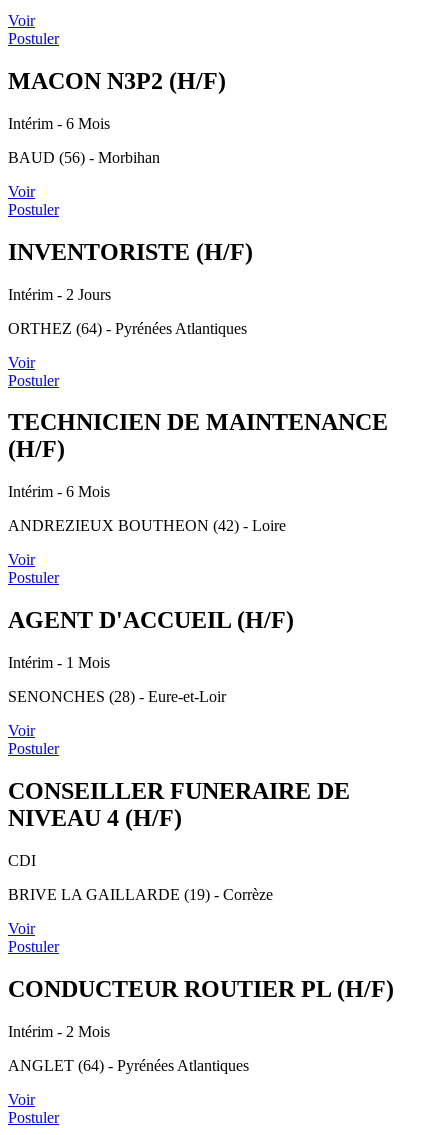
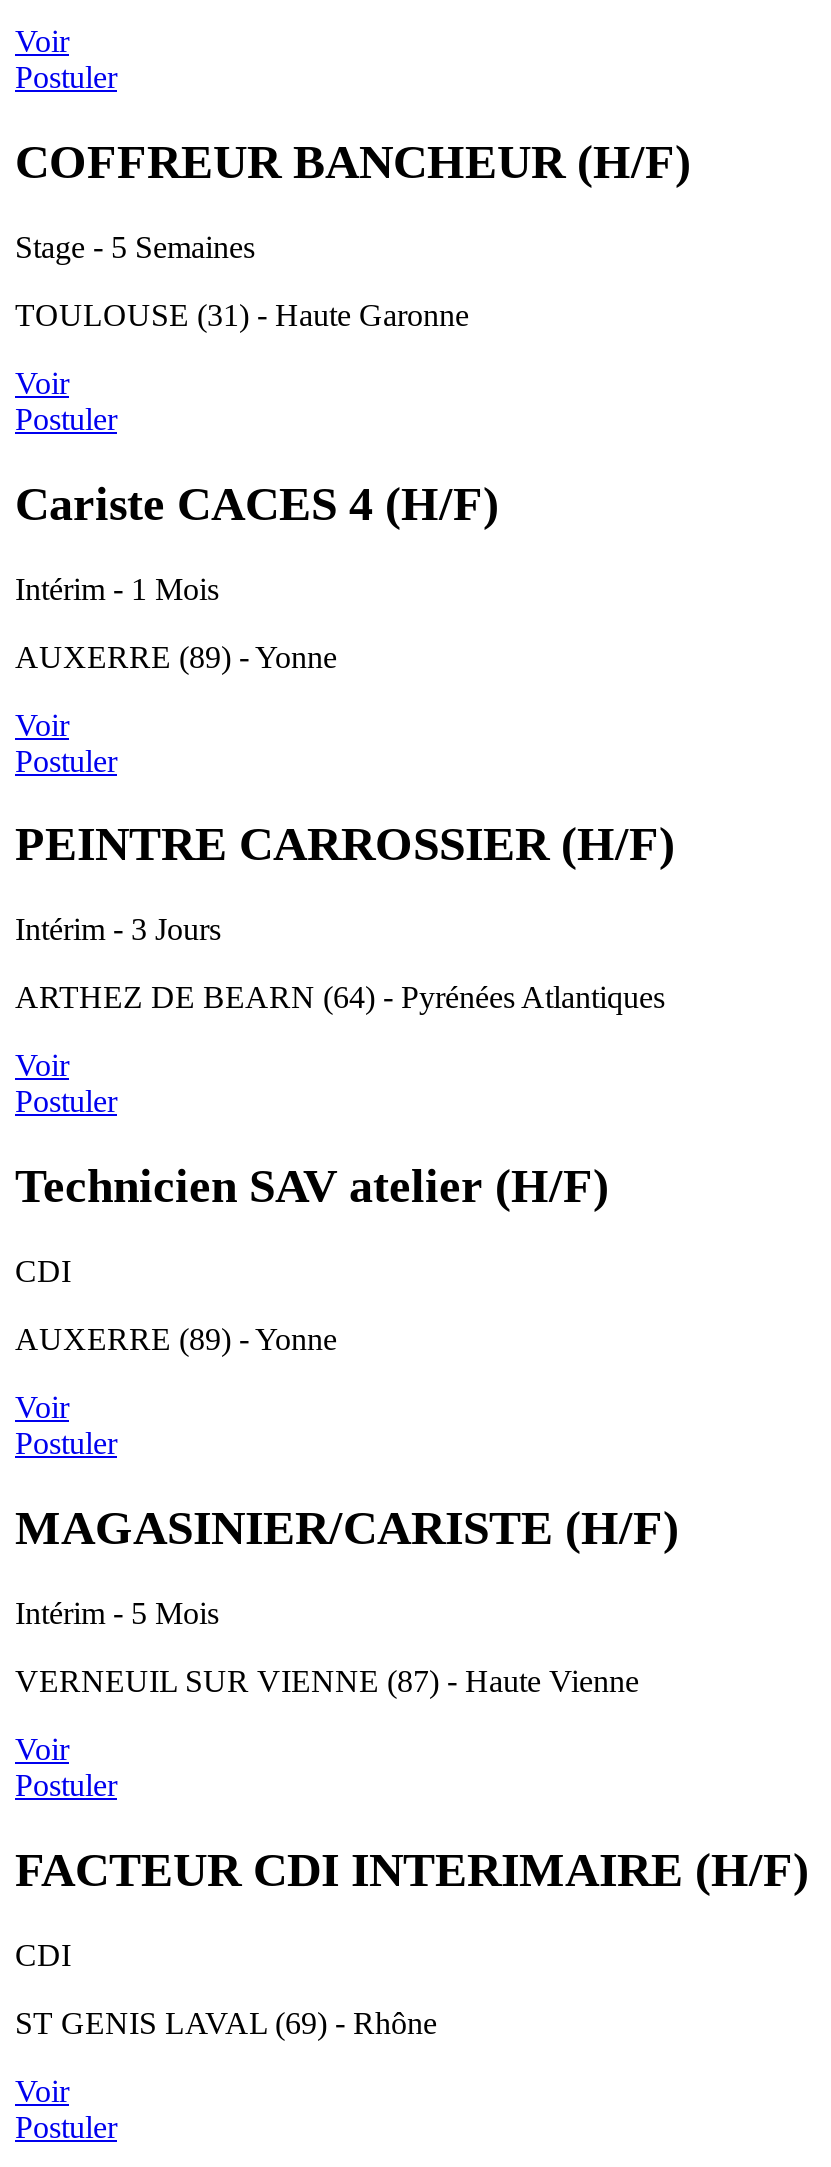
[8,68,226,94] MACON N3P2 (H/F) -> [15,136,691,188] COFFREUR BANCHEUR (H/F)
[8,115,110,132] Intérim - 6 Mois -> [15,229,255,263] Stage - 5 Semaines
[8,149,160,166] BAUD (56) - Morbihan -> [15,297,469,331] TOULOUSE (31) - Haute Garonne
[8,239,253,265] INVENTORISTE (H/F) -> [15,477,499,529] Cariste CACES 4 (H/F)
[8,285,111,302] Intérim - 2 Jours -> [15,571,219,605] Intérim - 1 Mois
[8,319,247,336] ORTHEZ (64) - Pyrénées Atlantiques -> [15,639,337,673] AUXERRE (89) - Yonne
[8,409,388,462] TECHNICIEN DE MAINTENANCE | (H/F) -> [15,819,675,871] PEINTRE CARROSSIER (H/F)
[8,483,110,500] Intérim - 6 Mois -> [15,913,221,947] Intérim - 3 Jours
[8,517,286,534] ANDREZIEUX BOUTHEON (42) - Loire -> [15,981,665,1015] ARTHEZ DE BEARN (64) - Pyrénées Atlantiques
[8,607,294,633] AGENT D'ACCUEIL (H/F) -> [15,1160,609,1212] Technicien SAV atelier (H/F)
[8,654,110,671] Intérim - 1 Mois -> [15,1254,71,1288] CDI
[8,688,226,705] SENONCHES (28) - Eure-et-Loir -> [15,1322,337,1356] AUXERRE (89) - Yonne
[8,778,350,831] CONSEILLER FUNERAIRE DE | NIVEAU 4 (H/F) -> [15,1502,679,1554] MAGASINIER/CARISTE (H/F)
[8,852,36,869] CDI -> [15,1596,219,1630] Intérim - 5 Mois
[8,886,273,903] BRIVE LA GAILLARDE (19) - Corrèze -> [15,1664,639,1698] VERNEUIL SUR VIENNE (87) - Haute Vienne
[8,976,394,1002] CONDUCTEUR ROUTIER PL (H/F) -> [15,1844,809,1896] FACTEUR CDI INTERIMAIRE (H/F)
[8,1023,110,1040] Intérim - 2 Mois -> [15,1938,71,1972] CDI
[8,1057,249,1074] ANGLET (64) - Pyrénées Atlantiques -> [15,2006,437,2040] ST GENIS LAVAL (69) - Rhône

